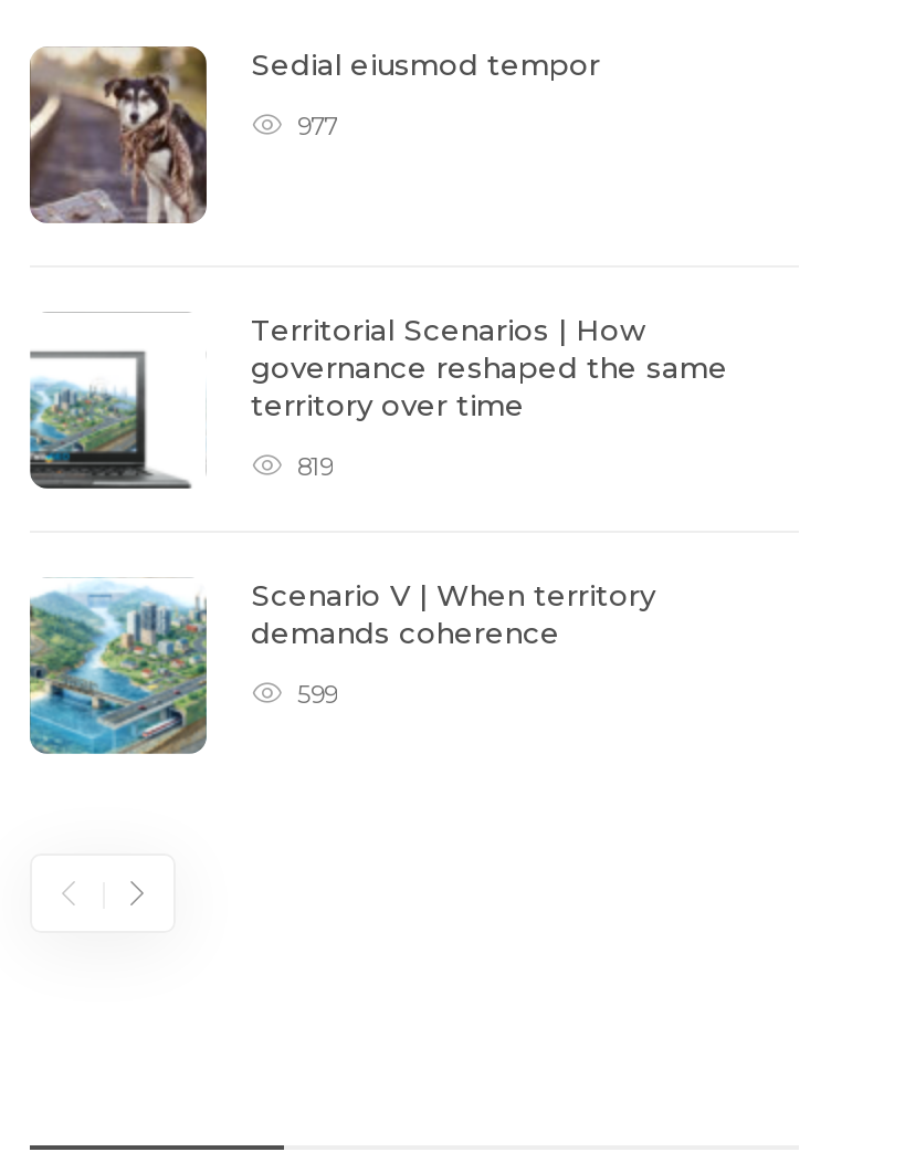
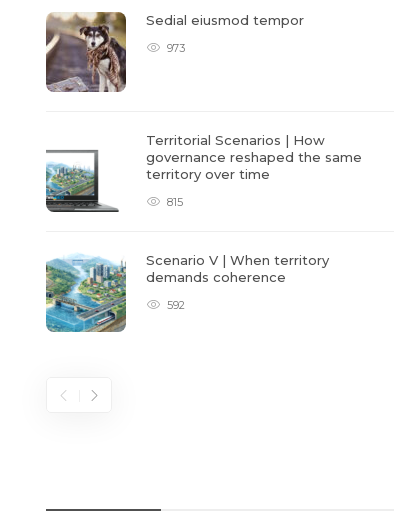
[291,111,337,142] 977 -> [164,41,185,55] 973
[291,451,333,482] 819 -> [164,195,183,209] 815
[291,679,337,710] 599 -> [164,298,185,312] 592

